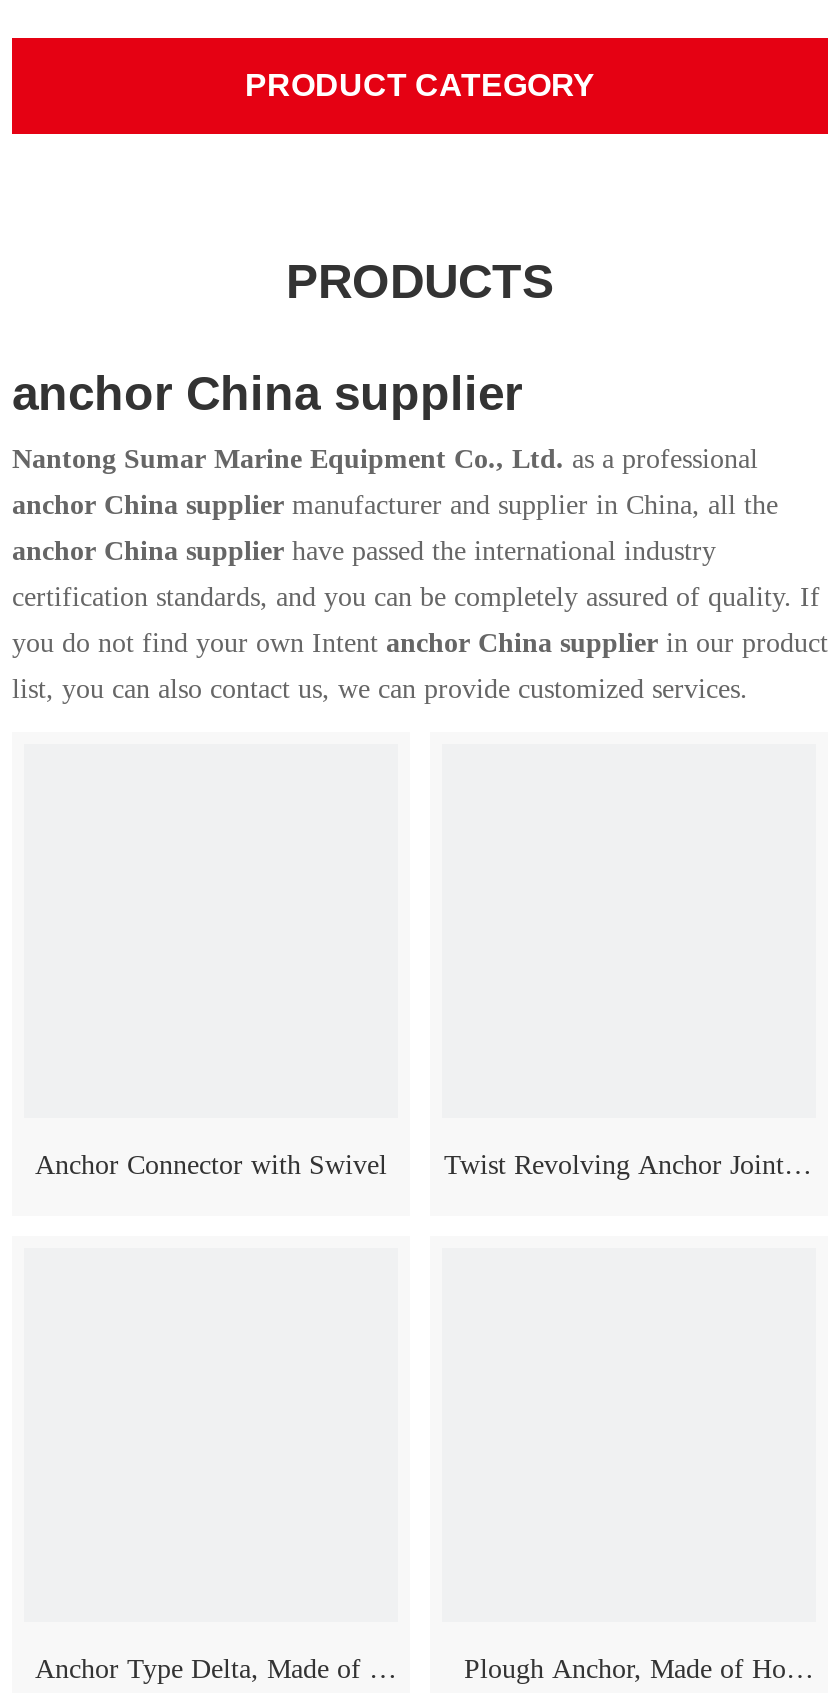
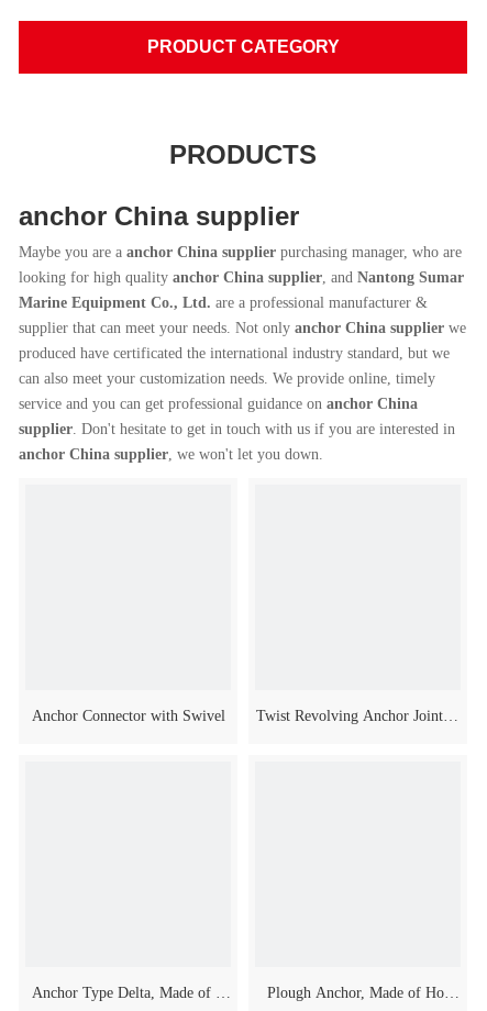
[12,444,828,704] Nantong Sumar Marine Equipment Co., Ltd. as a professional | anchor China supplier manufacturer and supplier in China, all the | anchor China supplier have passed the international industry | certification standards, and you can be completely assured of quality. If | you do not find your own Intent anchor China supplier in our product | list, you can also contact us, we can provide customized services. -> [19,244,466,463] Maybe you are a anchor China supplier purchasing manager, who are | looking for high quality anchor China supplier, and Nantong Sumar | Marine Equipment Co., Ltd. are a professional manufacturer & | supplier that can meet your needs. Not only anchor China supplier we | produced have certificated the international industry standard, but we | can also meet your customization needs. We provide online, timely | service and you can get professional guidance on anchor China | supplier. Don't hesitate to get in touch with us if you are interested in | anchor China supplier, we won't let you down.

